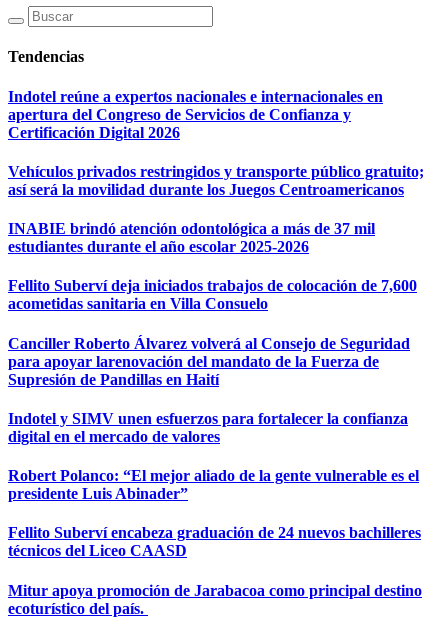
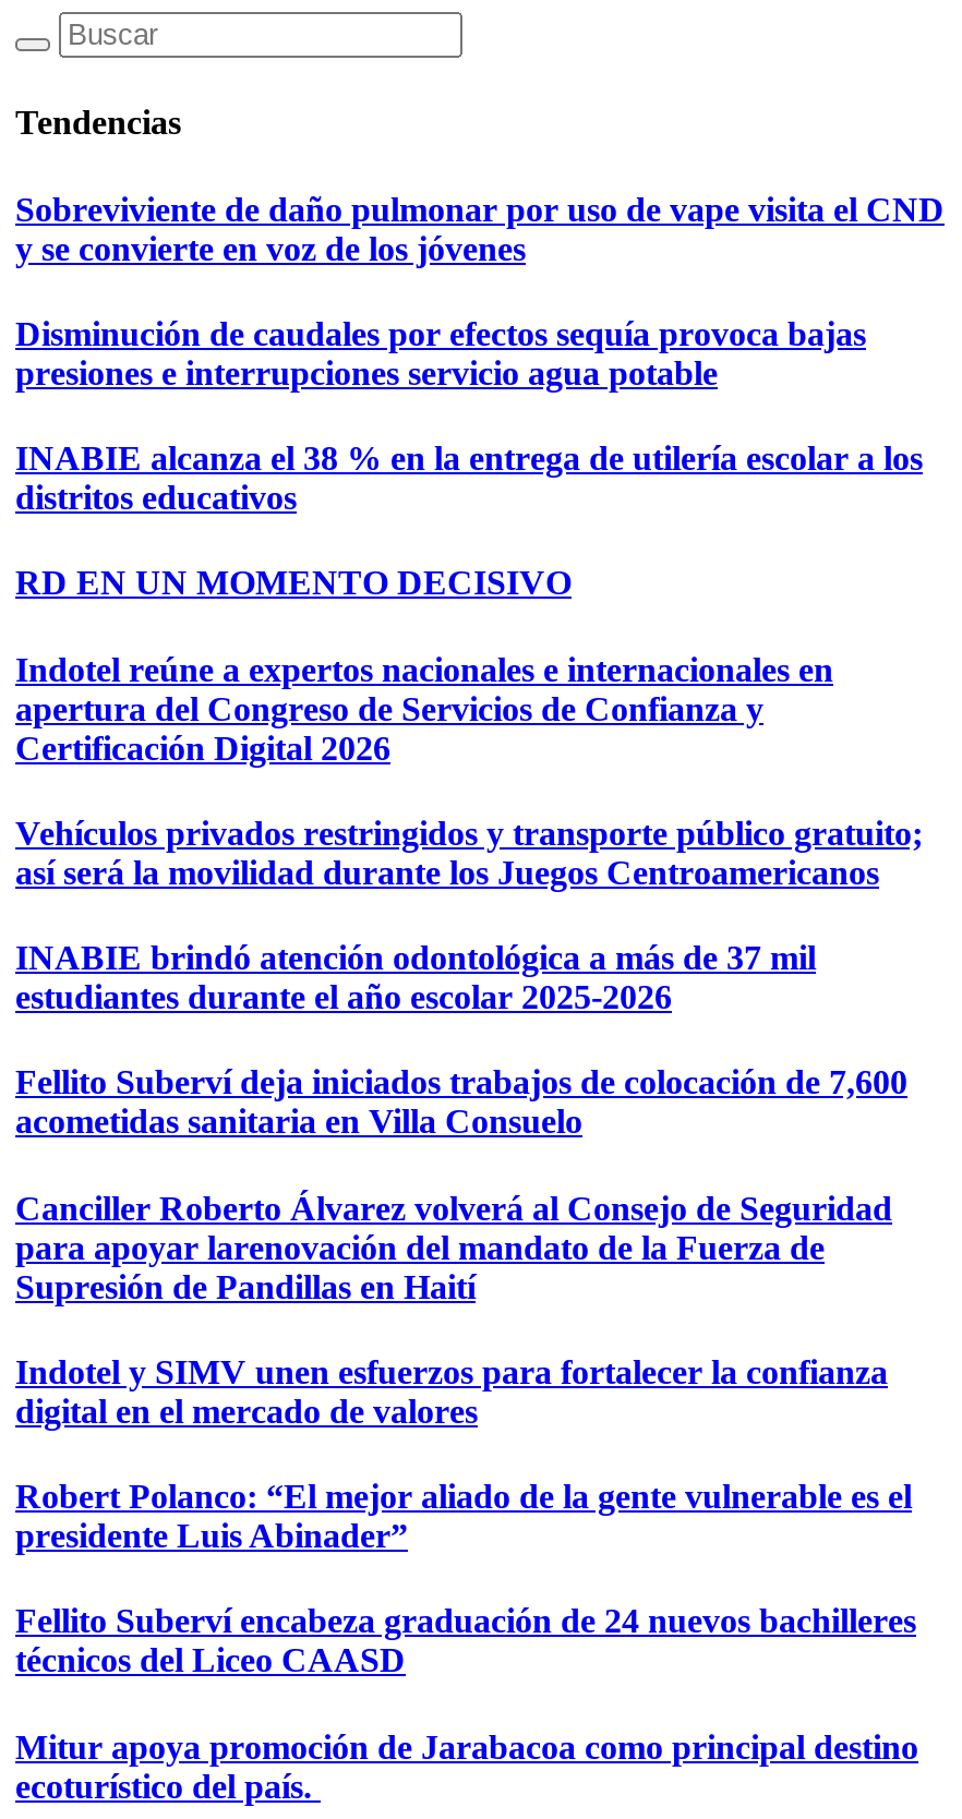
none -> [15,190,945,602] Sobreviviente de daño pulmonar por uso de vape visita el CND | y se convierte en voz de los jóvenes | Disminución de caudales por efectos sequía provoca bajas | presiones e interrupciones servicio agua potable | INABIE alcanza el 38 % en la entrega de utilería escolar a los | distritos educativos | RD EN UN MOMENTO DECISIVO

